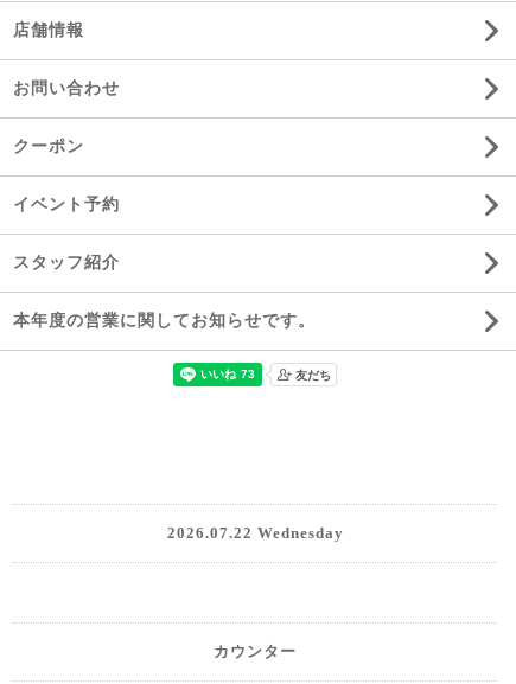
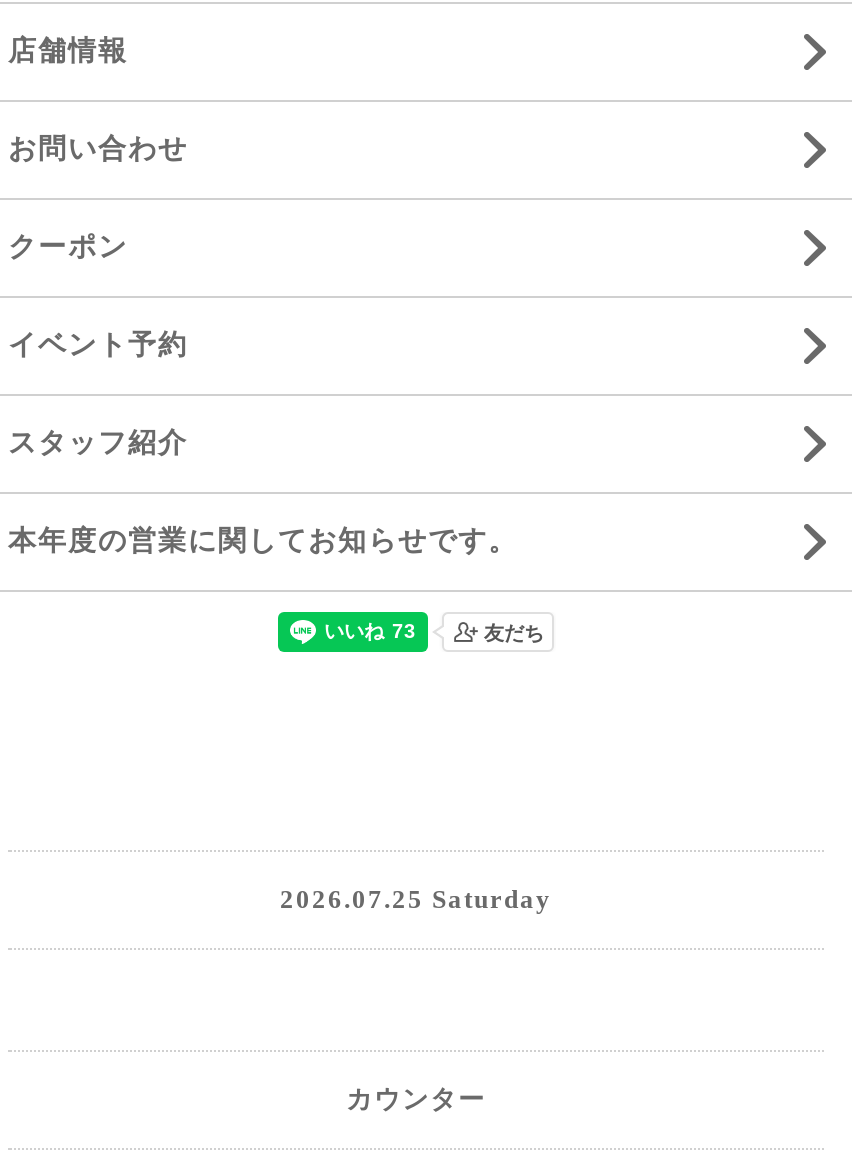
[167,524,343,542] 2026.07.22 Wednesday -> [280,884,552,914] 2026.07.25 Saturday

